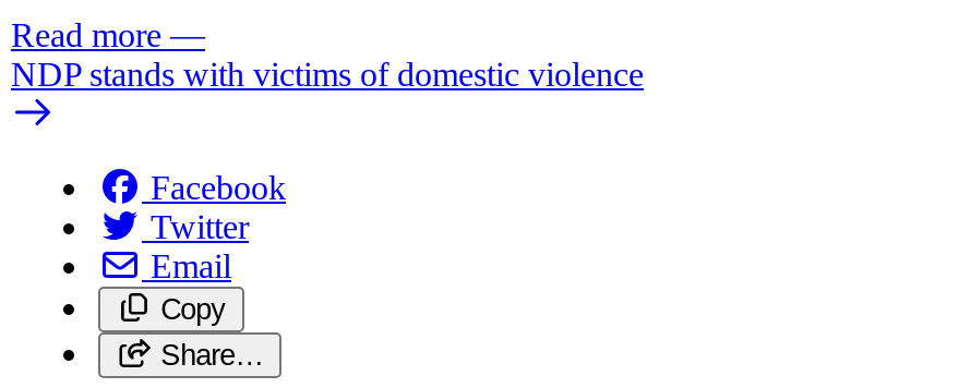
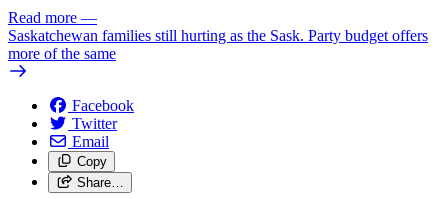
[11,55,644,92] NDP stands with victims of domestic violence -> [8,27,428,62] Saskatchewan families still hurting as the Sask. Party budget offers | more of the same

